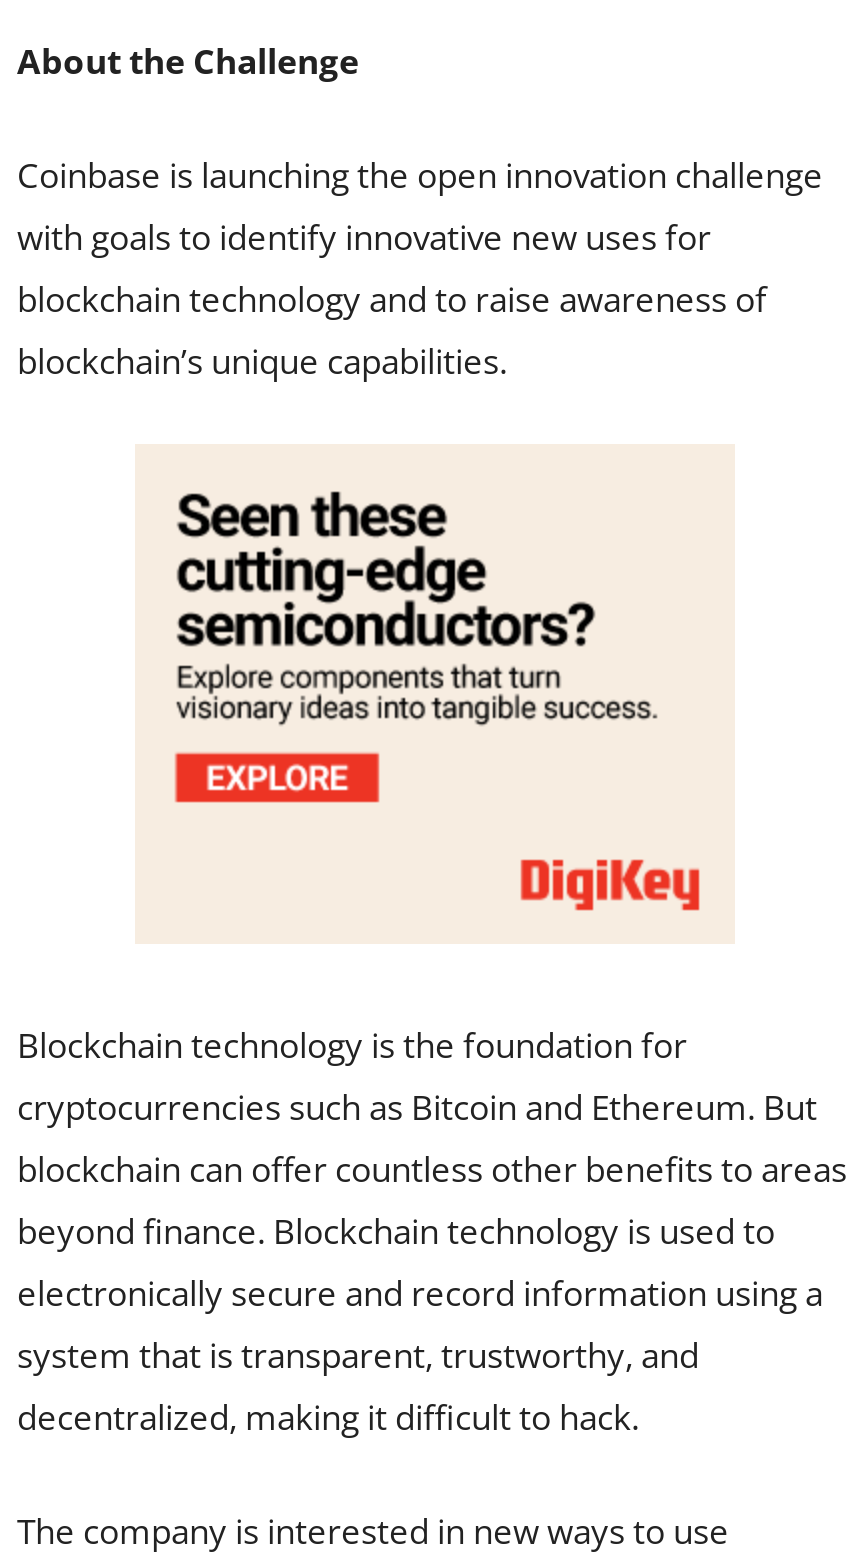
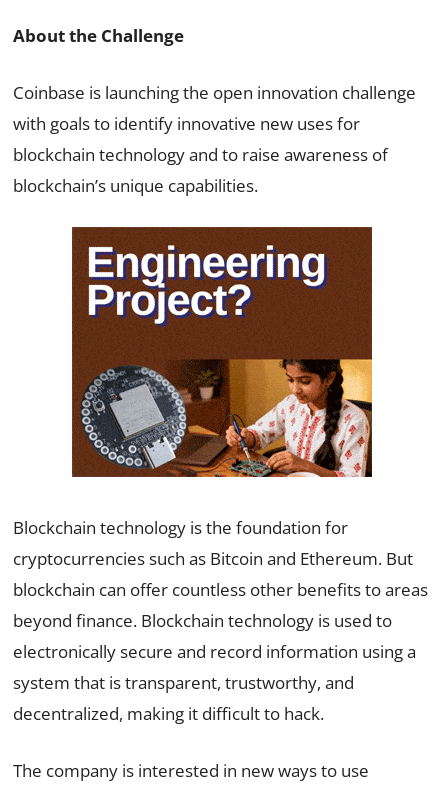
[135,444,735,944] [image] -> [71,226,373,478] [image]

